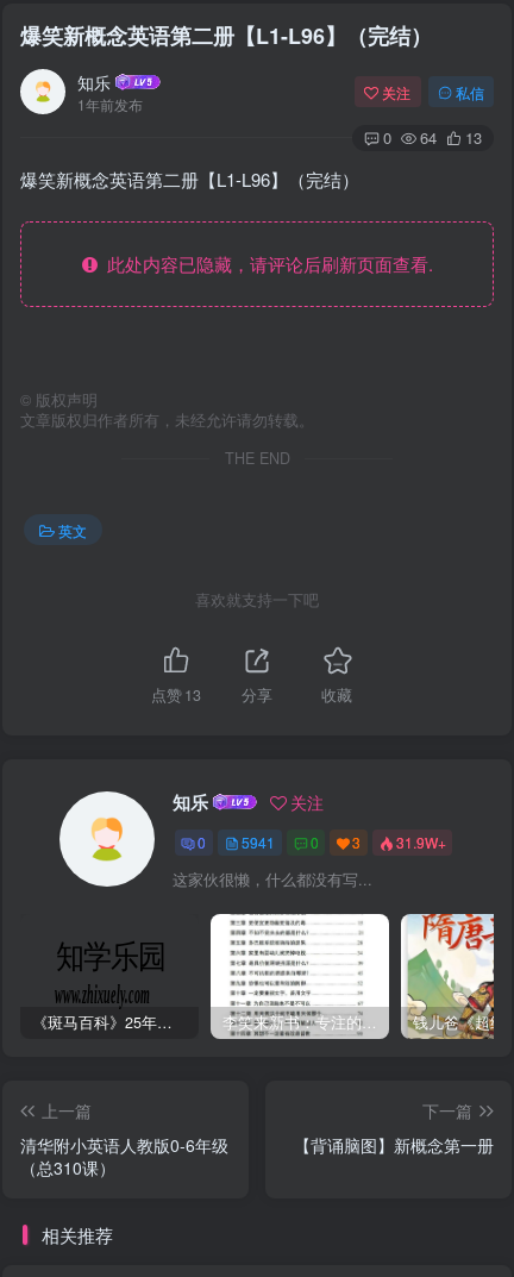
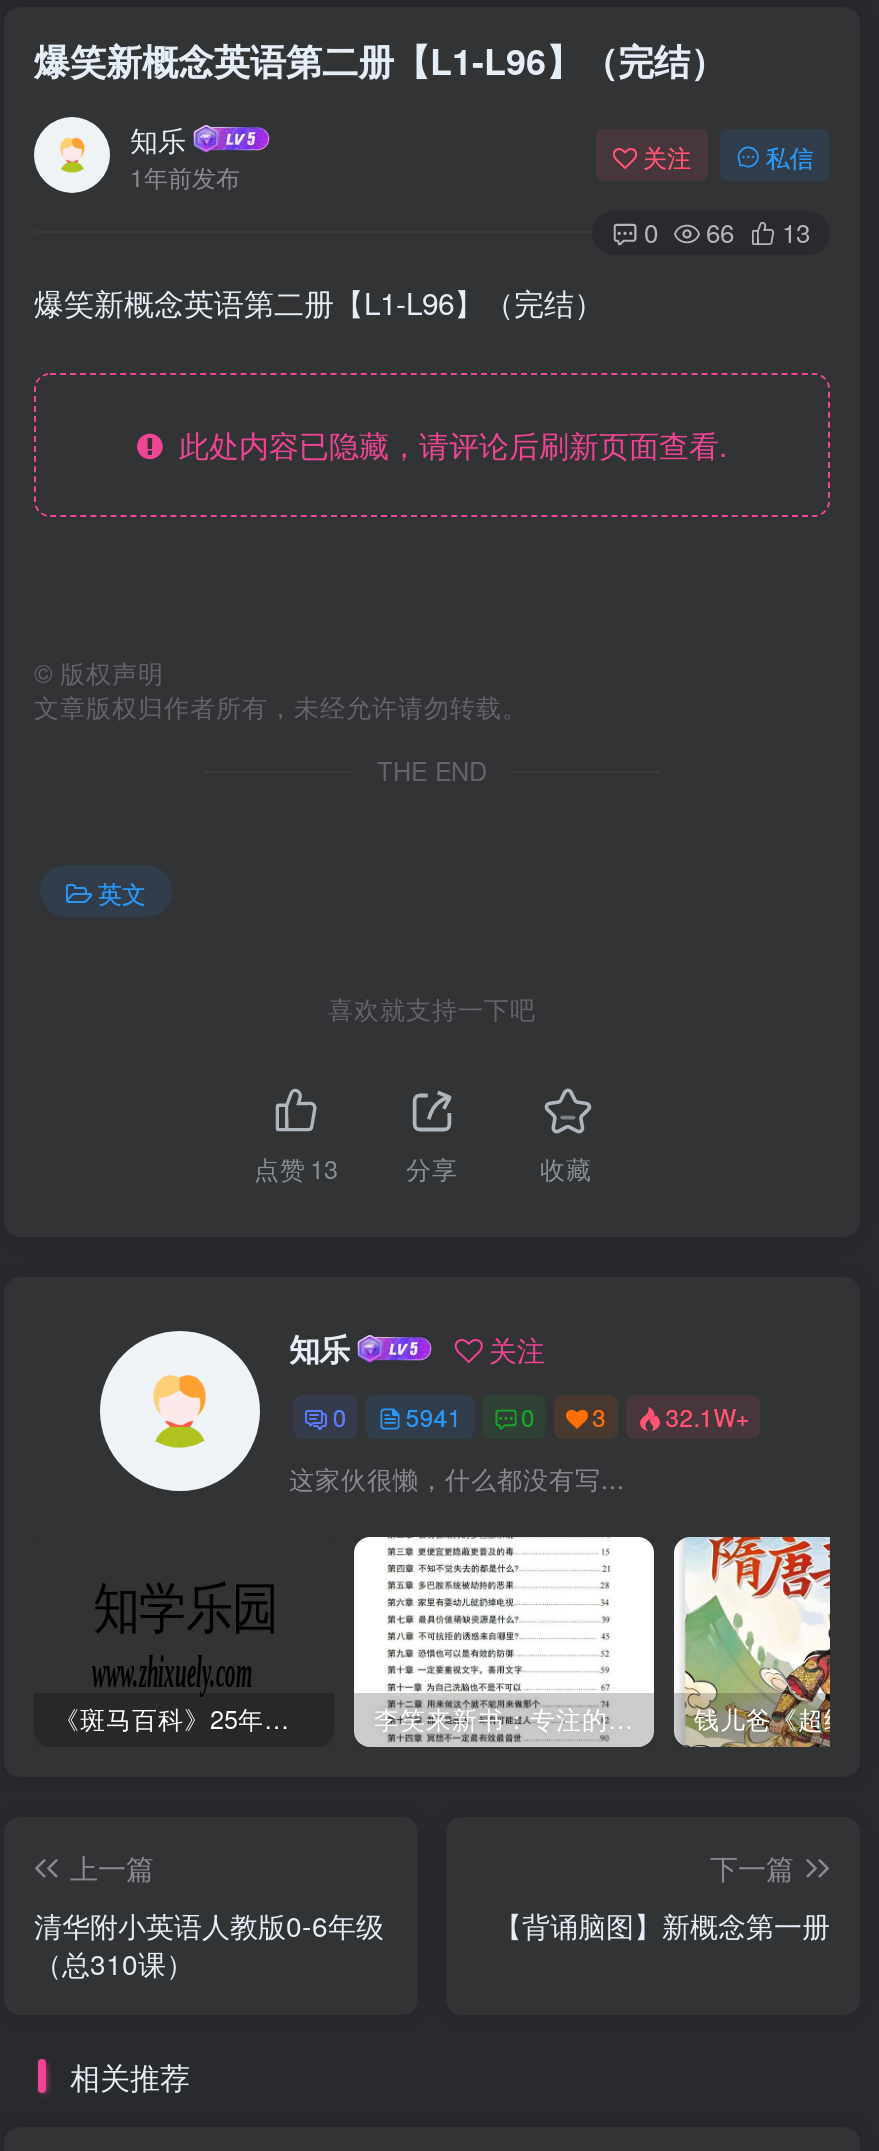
[383,126,482,149] 0 64 13 -> [644,213,810,251] 0 66 13
[198,832,446,853] 0 5941 0 3 31.9W+ -> [333,1400,749,1434] 0 5941 0 3 32.1W+

